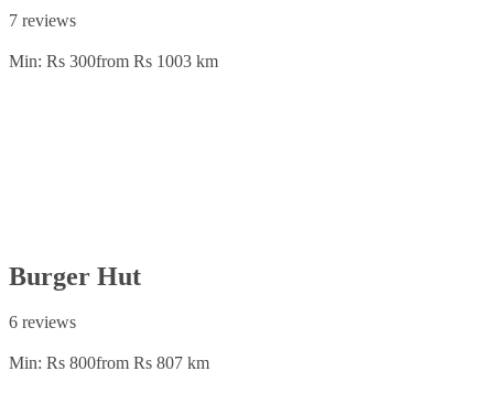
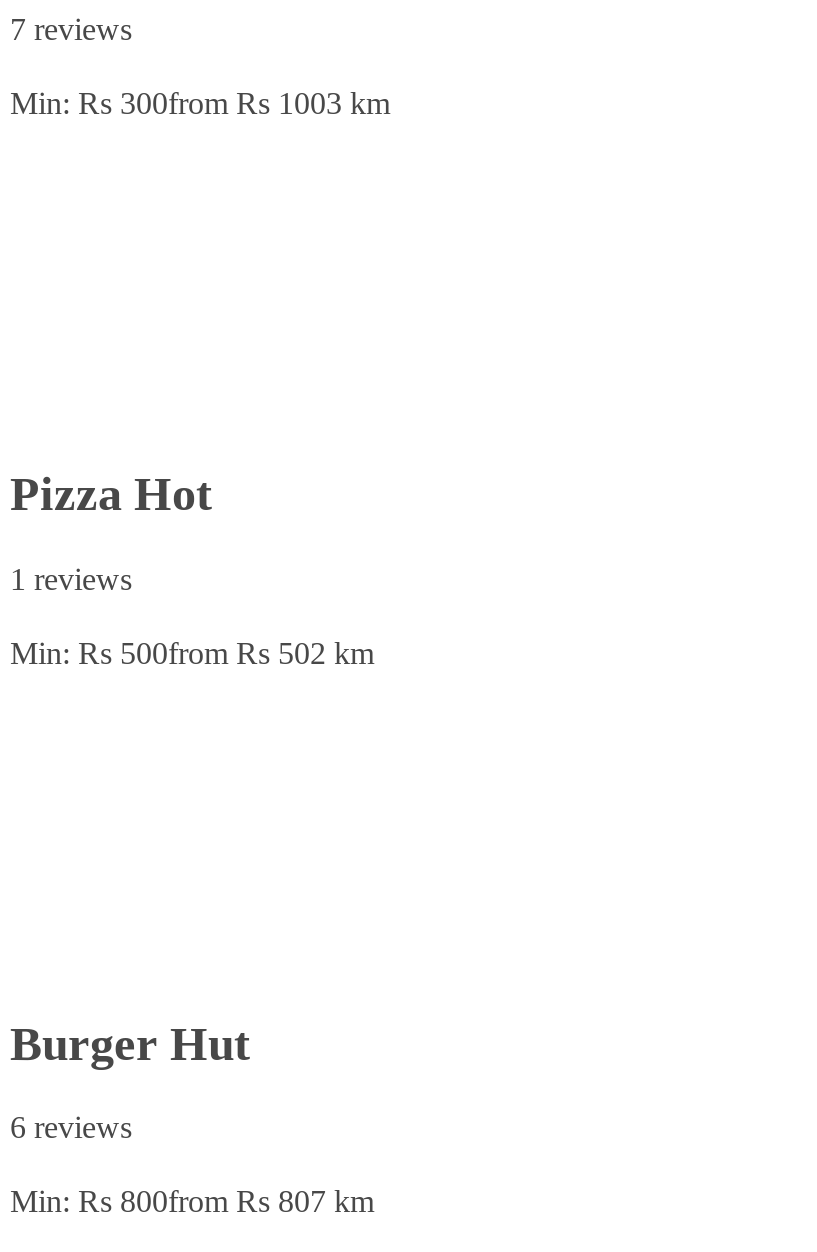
none -> [10,468,374,669] Pizza Hot | 1 reviews | Min: Rs 500from Rs 502 km

